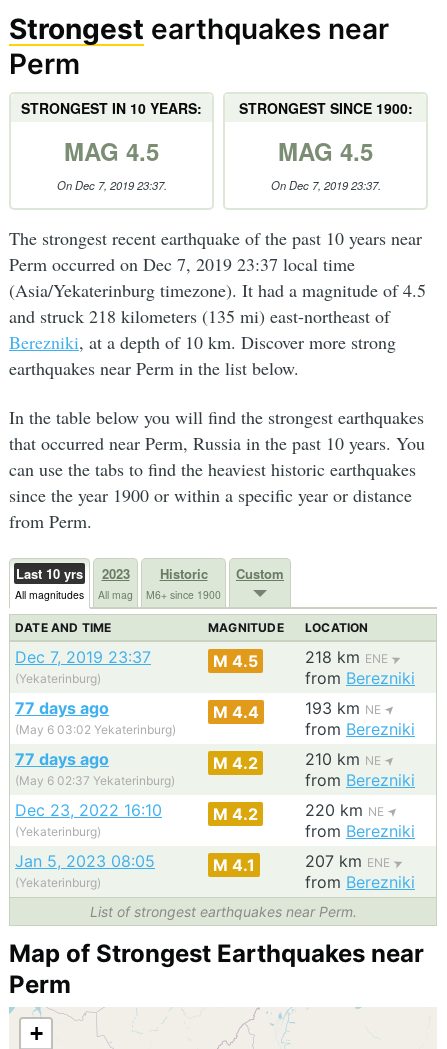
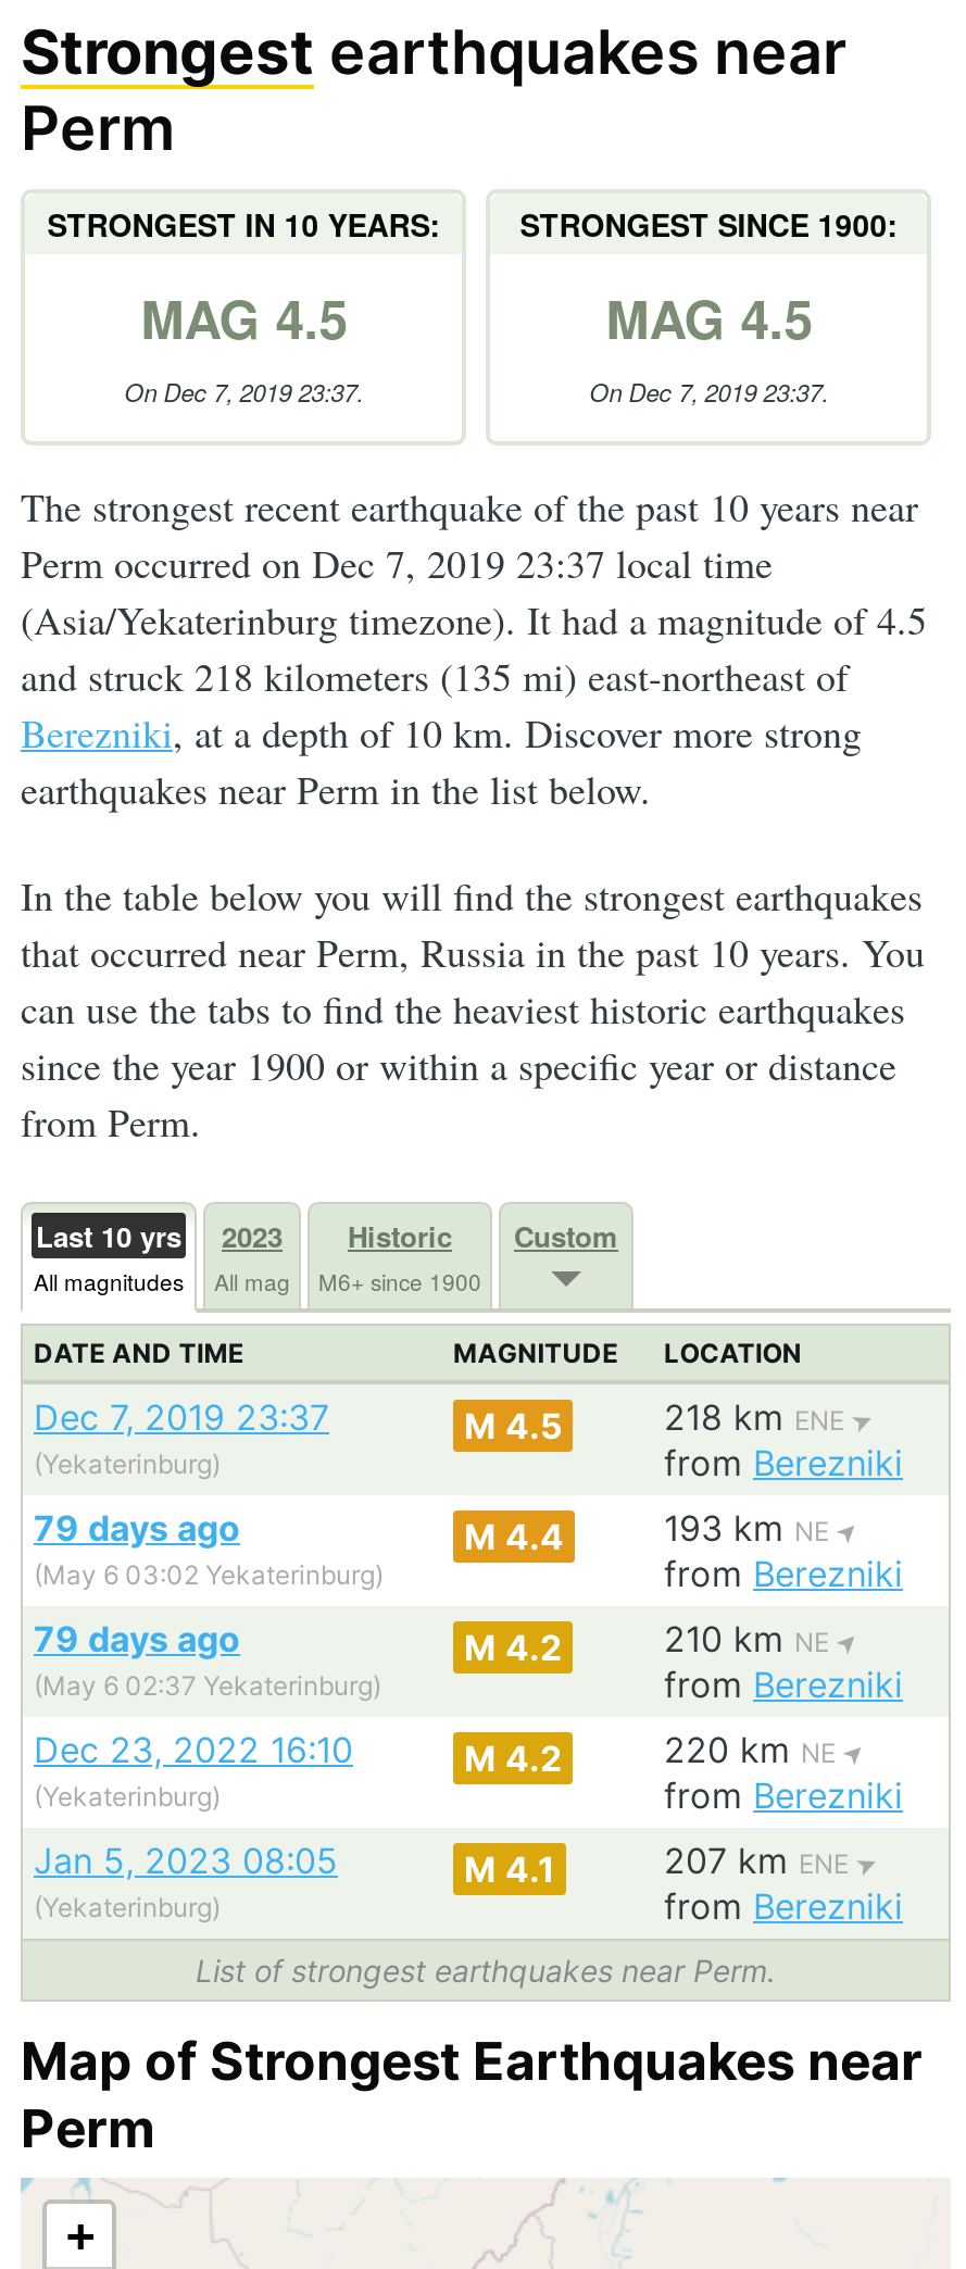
[15,697,109,717] 77 days ago -> [34,1505,240,1549] 79 days ago
[15,748,109,768] 77 days ago -> [34,1616,240,1659] 79 days ago

